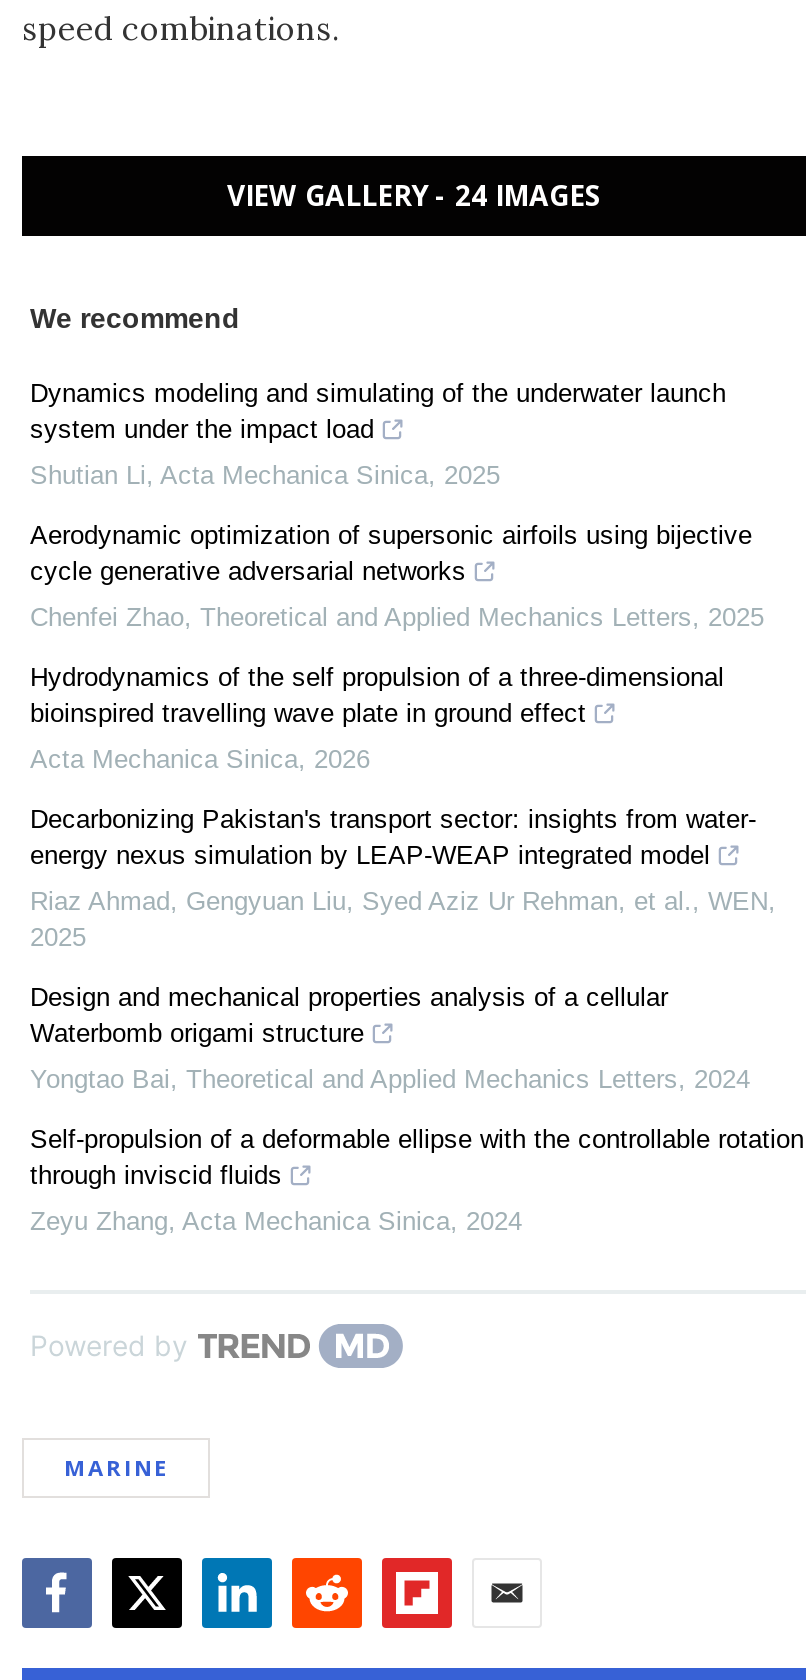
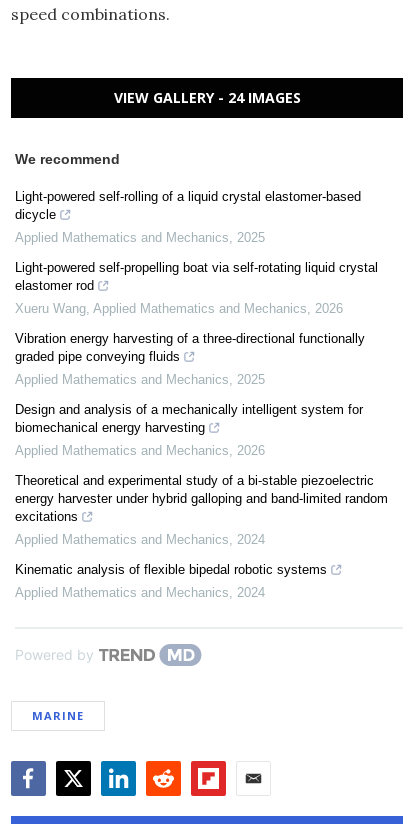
[30,378,726,444] Dynamics modeling and simulating of the underwater launch | system under the impact load -> [15,189,361,222] Light-powered self-rolling of a liquid crystal elastomer-based | dicycle
[30,460,500,490] Shutian Li, Acta Mechanica Sinica, 2025 -> [15,230,265,245] Applied Mathematics and Mechanics, 2025
[30,520,752,586] Aerodynamic optimization of supersonic airfoils using bijective | cycle generative adversarial networks -> [15,260,378,293] Light-powered self-propelling boat via self-rotating liquid crystal | elastomer rod
[30,602,764,632] Chenfei Zhao, Theoretical and Applied Mechanics Letters, 2025 -> [15,301,343,316] Xueru Wang, Applied Mathematics and Mechanics, 2026
[30,662,724,728] Hydrodynamics of the self propulsion of a three-dimensional | bioinspired travelling wave plate in ground effect -> [15,331,365,364] Vibration energy harvesting of a three-directional functionally | graded pipe conveying fluids
[30,744,370,774] Acta Mechanica Sinica, 2026 -> [15,372,265,387] Applied Mathematics and Mechanics, 2025
[30,804,756,870] Decarbonizing Pakistan's transport sector: insights from water- | energy nexus simulation by LEAP-WEAP integrated model -> [15,402,363,435] Design and analysis of a mechanically intelligent system for | biomechanical energy harvesting
[30,886,776,952] Riaz Ahmad, Gengyuan Liu, Syed Aziz Ur Rehman, et al., WEN, | 2025 -> [15,443,265,458] Applied Mathematics and Mechanics, 2026
[30,982,668,1048] Design and mechanical properties analysis of a cellular | Waterbomb origami structure -> [15,473,388,524] Theoretical and experimental study of a bi-stable piezoelectric | energy harvester under hybrid galloping and band-limited random | excitations
[30,1064,750,1094] Yongtao Bai, Theoretical and Applied Mechanics Letters, 2024 -> [15,532,265,547] Applied Mathematics and Mechanics, 2024
[30,1124,804,1190] Self-propulsion of a deformable ellipse with the controllable rotation | through inviscid fluids -> [15,562,327,577] Kinematic analysis of flexible bipedal robotic systems
[30,1206,522,1236] Zeyu Zhang, Acta Mechanica Sinica, 2024 -> [15,585,265,600] Applied Mathematics and Mechanics, 2024

